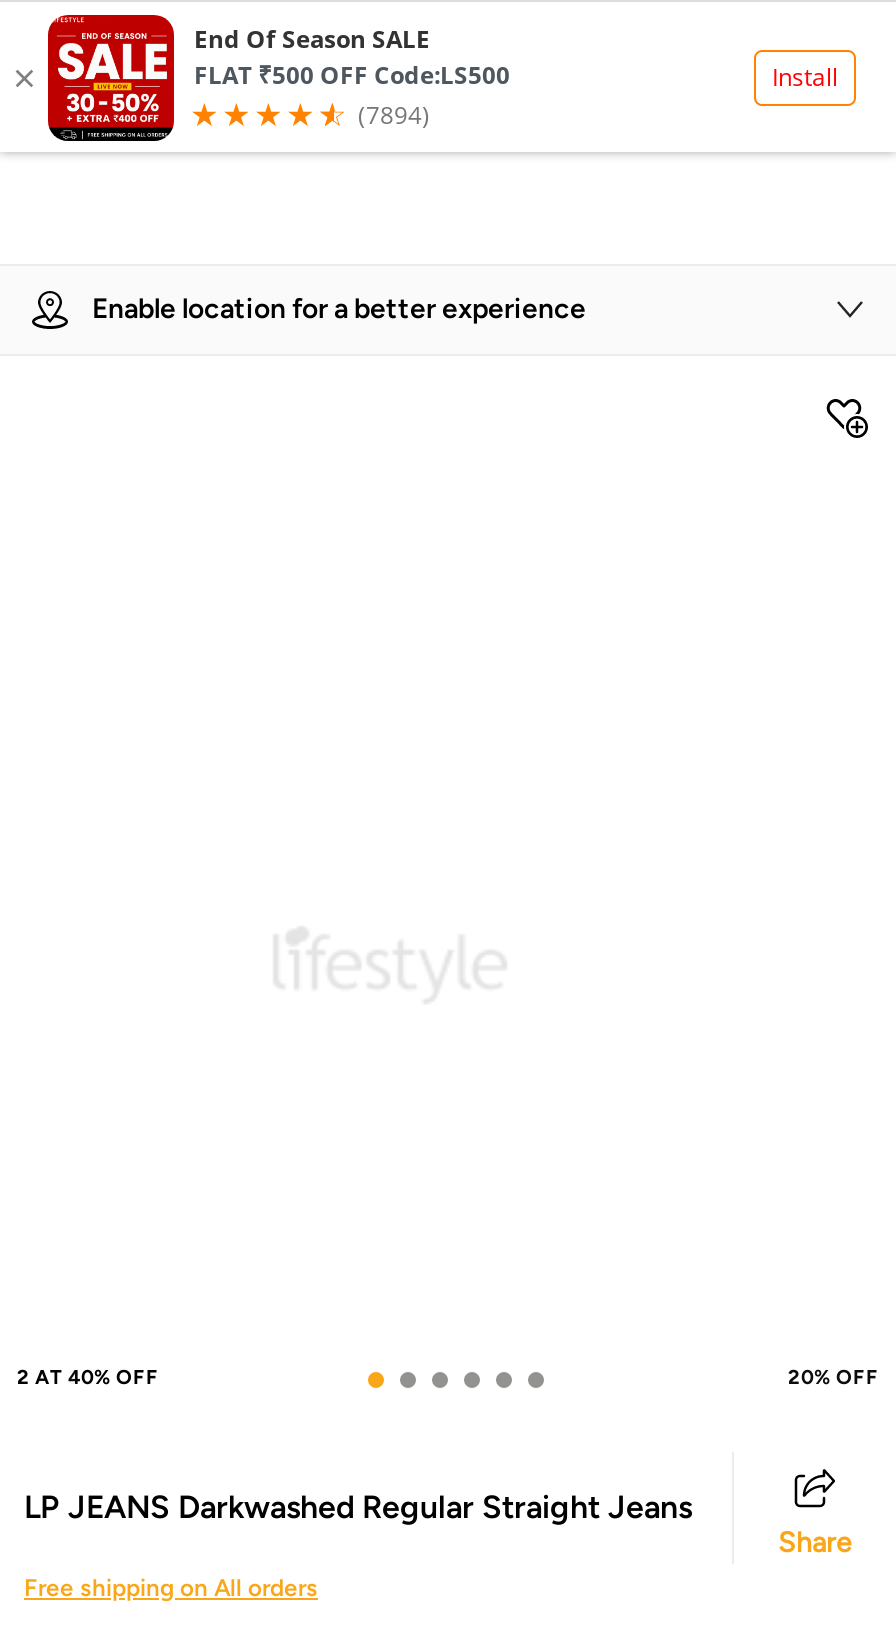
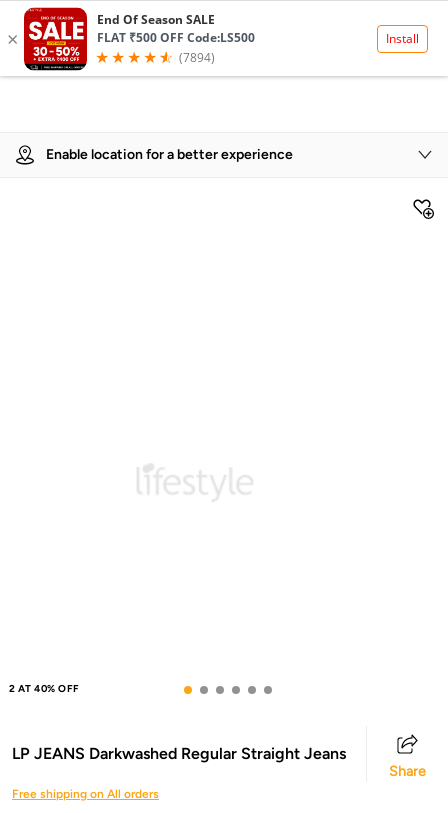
[788,1364,879,1390] 20% OFF -> none

